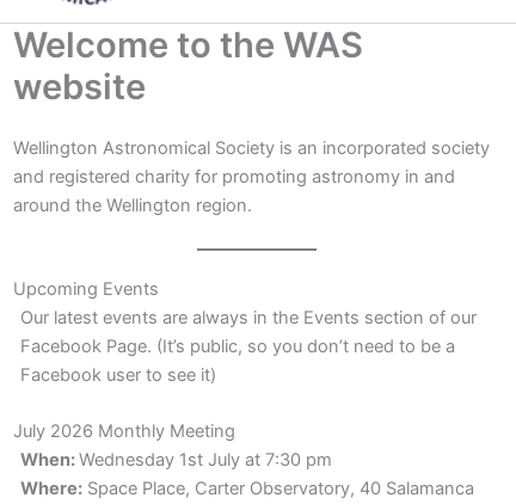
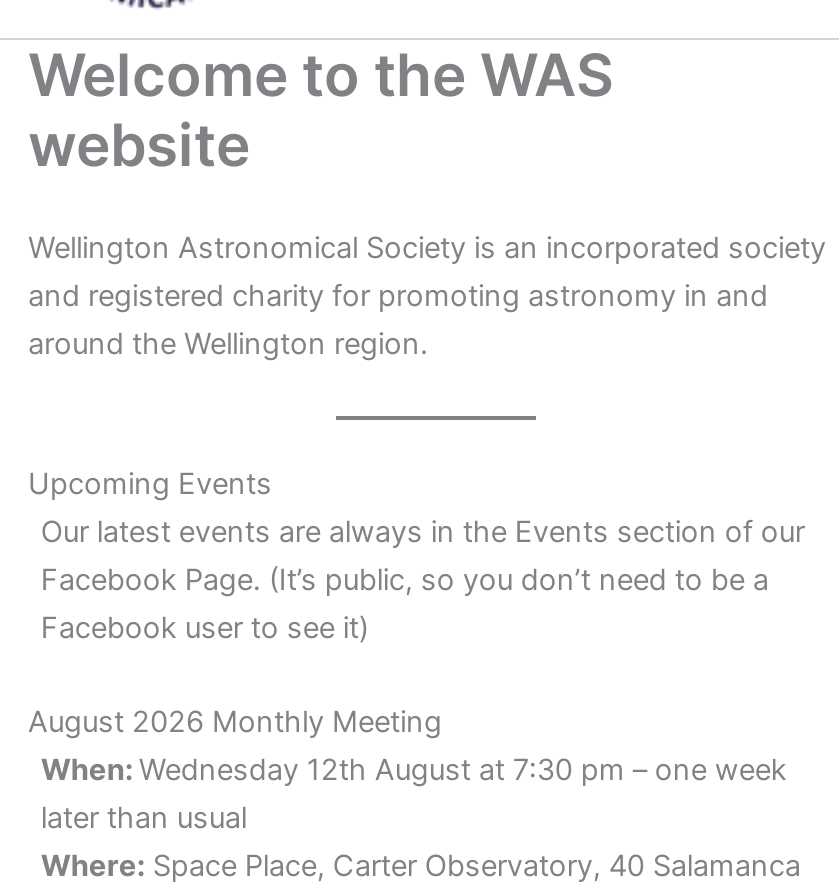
[13,420,333,470] July 2026 Monthly Meeting | When: Wednesday 1st July at 7:30 pm -> [28,704,787,836] August 2026 Monthly Meeting | When: Wednesday 12th August at 7:30 pm – one week | later than usual

